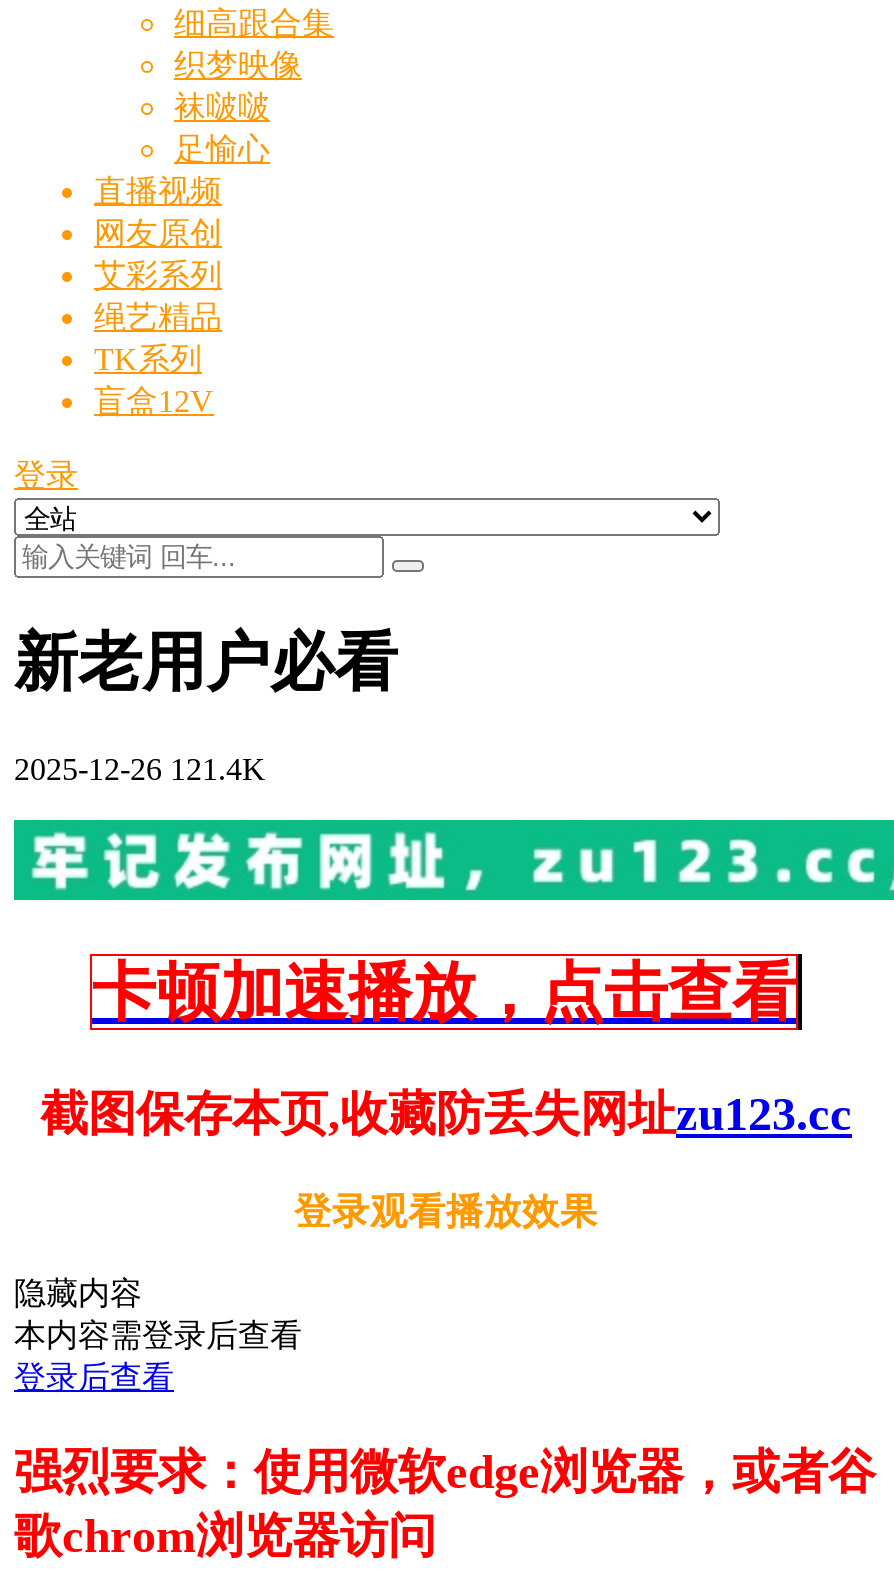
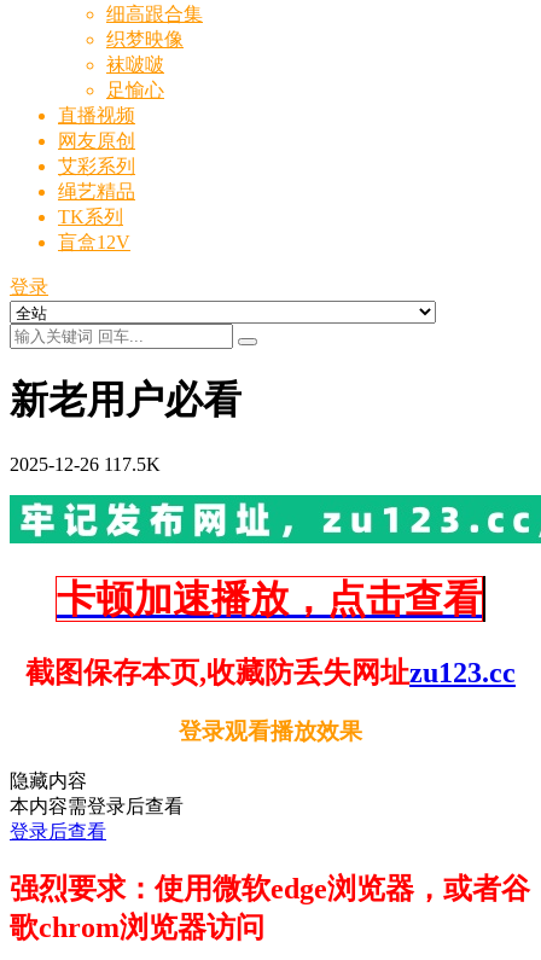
[14,752,266,786] 2025-12-26 121.4K -> [10,454,161,474] 2025-12-26 117.5K

